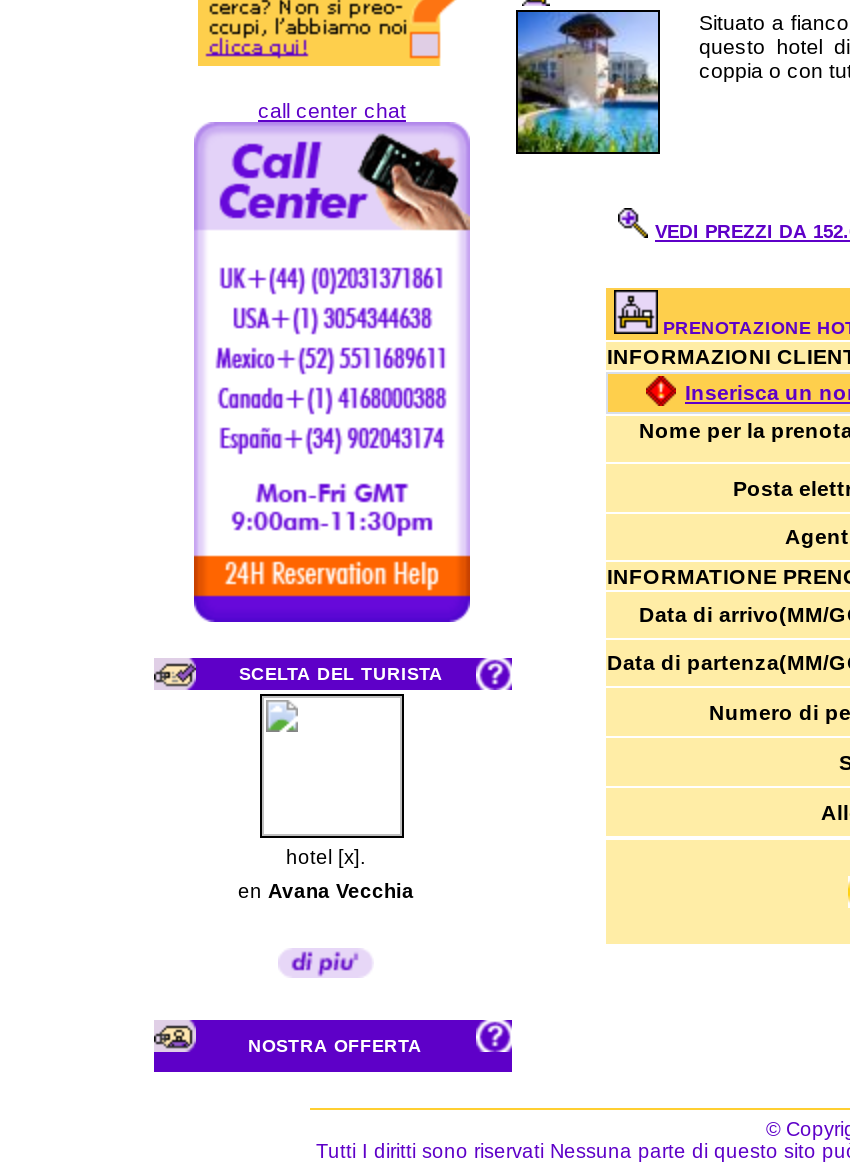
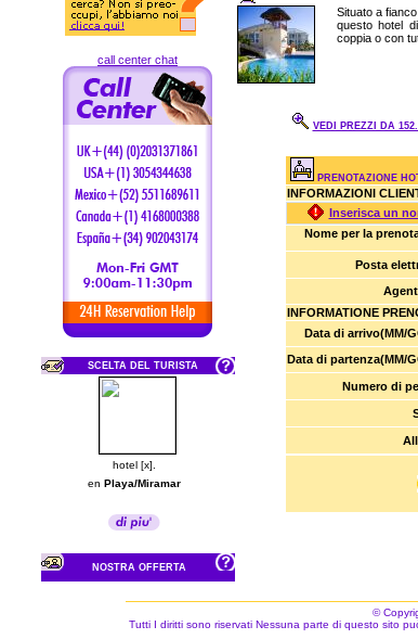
[238,879,414,901] en Avana Vecchia -> [88,477,181,489] en Playa/Miramar

